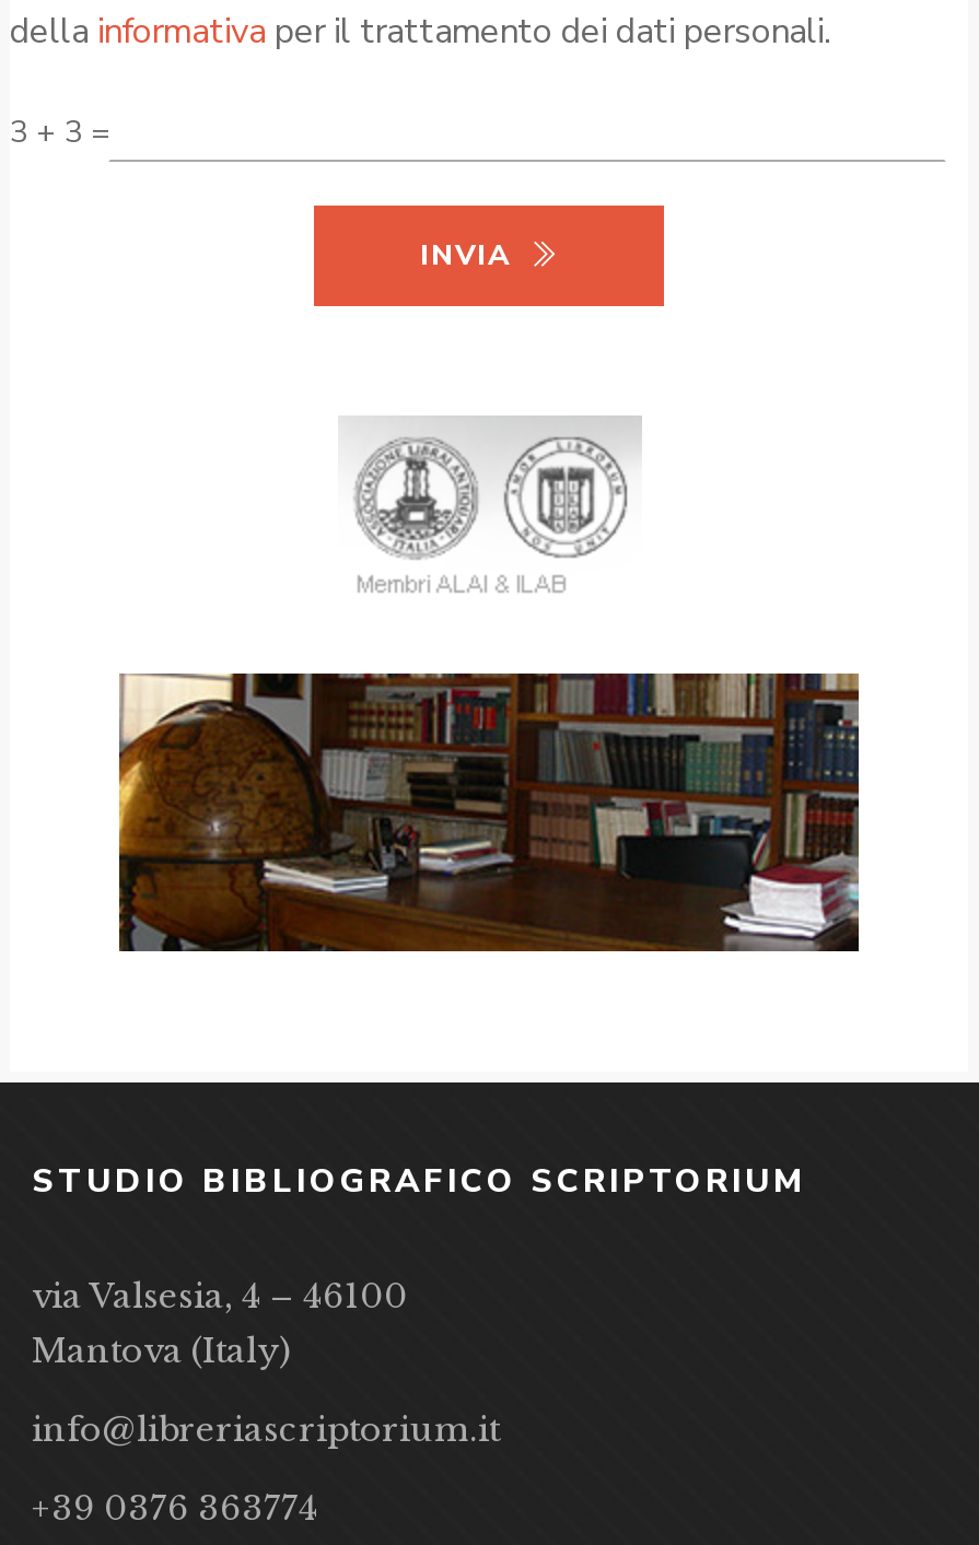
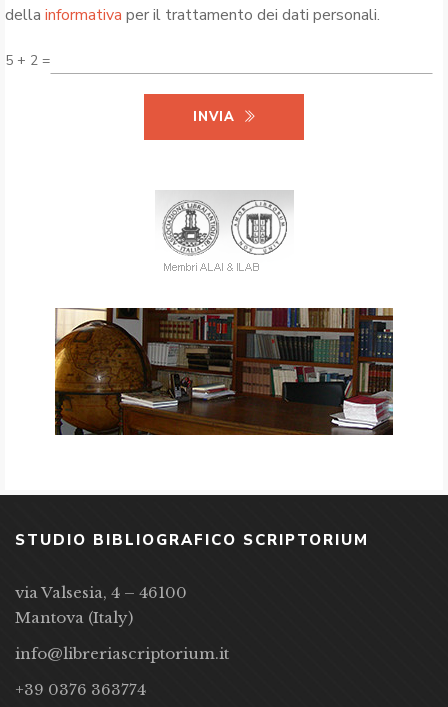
[10,112,108,154] 3 + 3 = -> [5,51,50,70] 5 + 2 =

